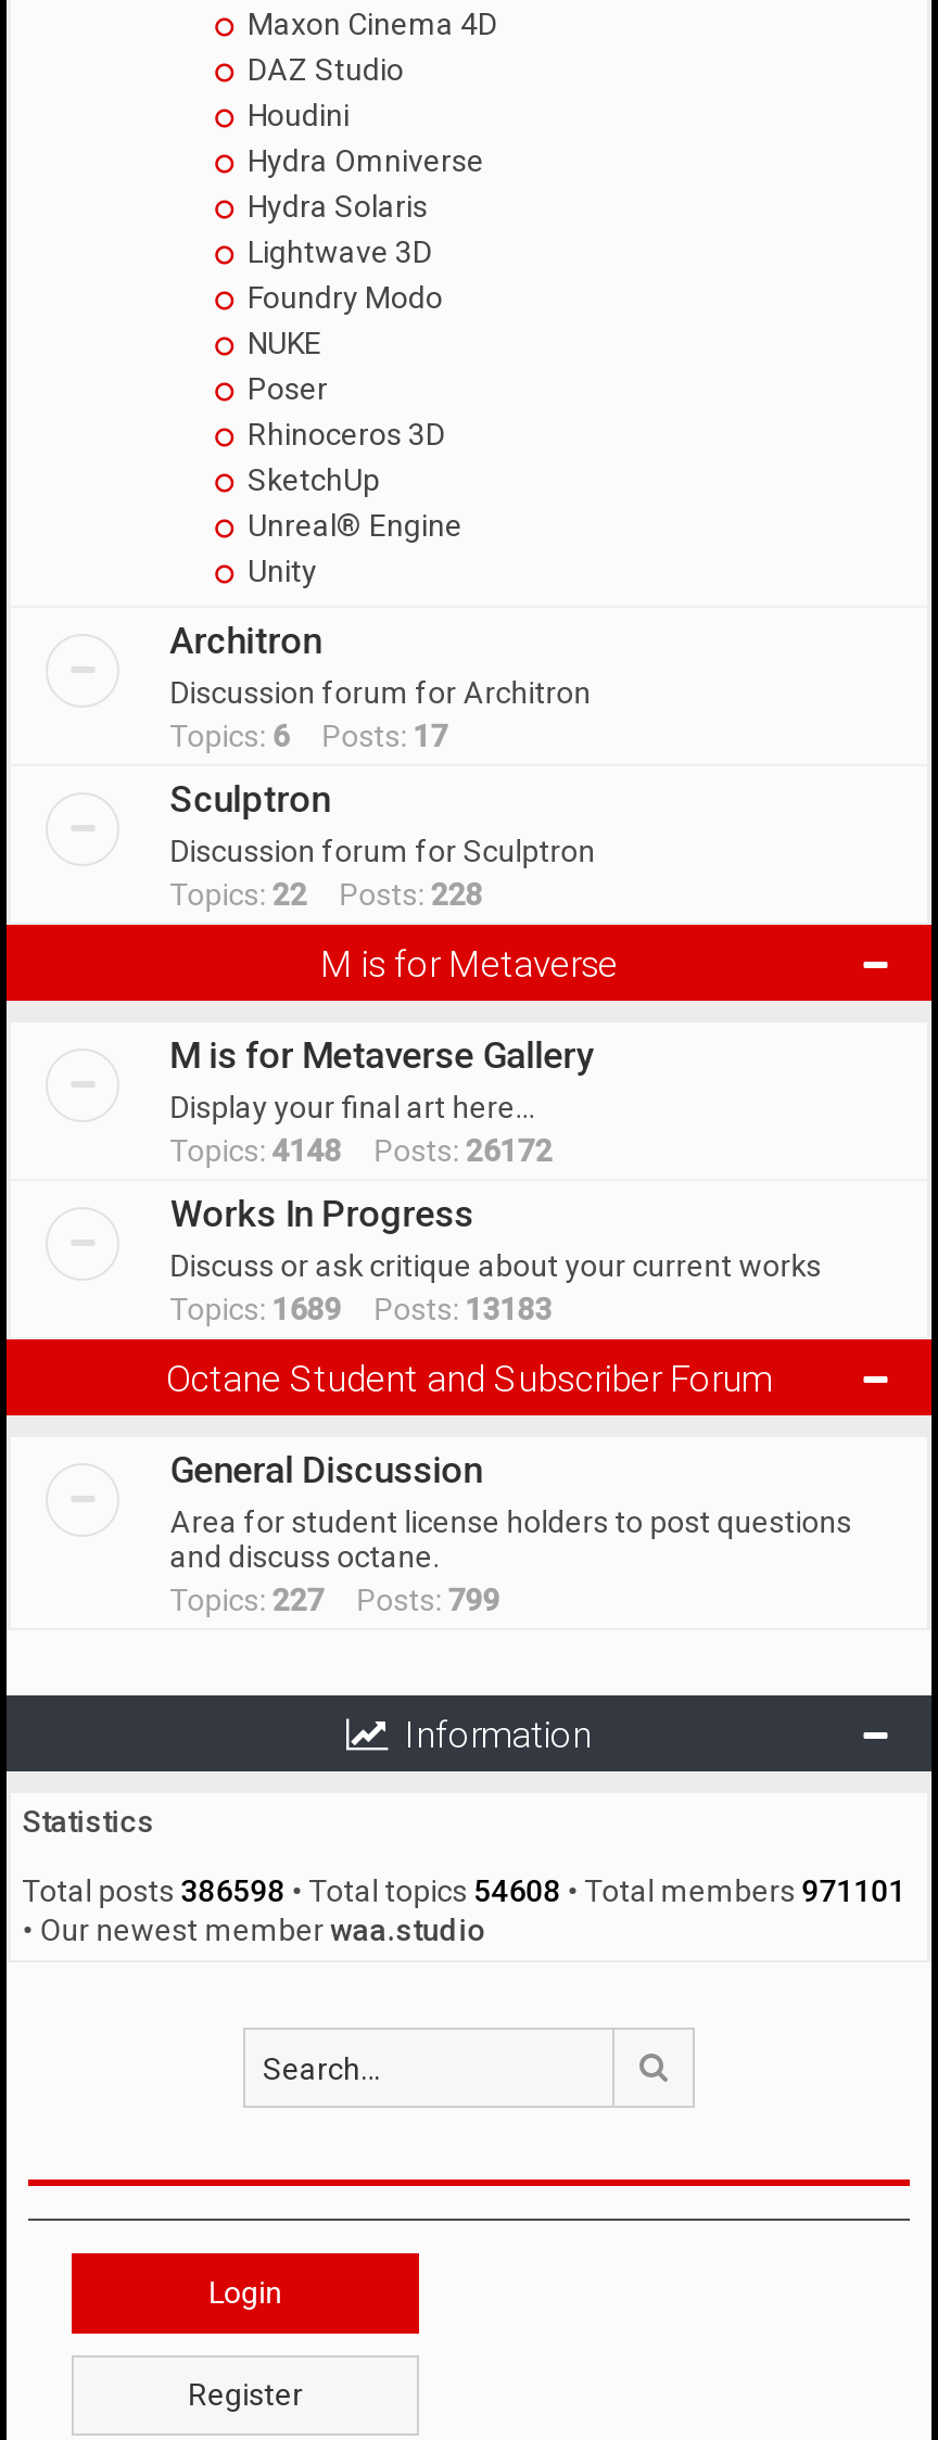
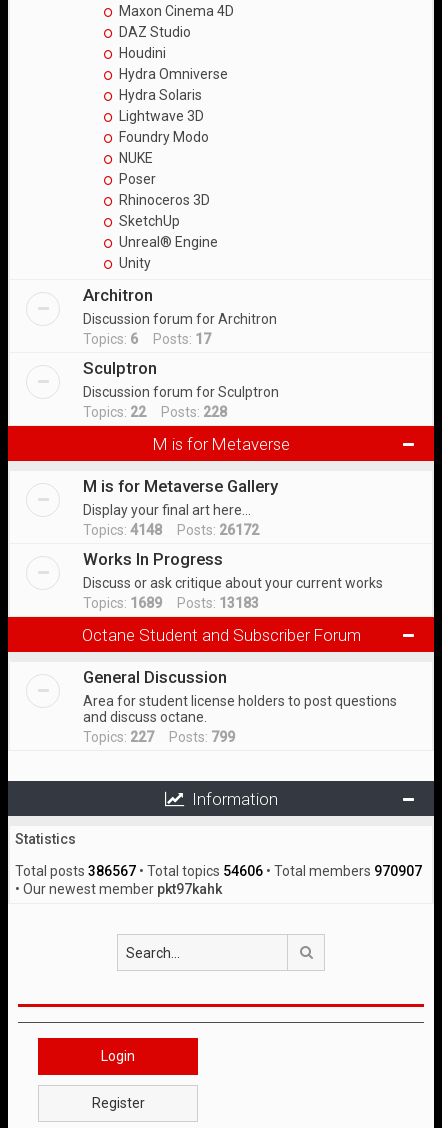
[22,1873,906,1908] Total posts 386598 • Total topics 54608 • Total members 971101 -> [15,863,422,879] Total posts 386567 • Total topics 54606 • Total members 970907
[22,1912,487,1947] • Our newest member waa.studio -> [15,881,222,897] • Our newest member pkt97kahk

